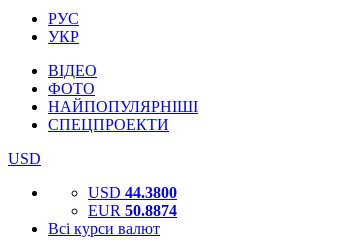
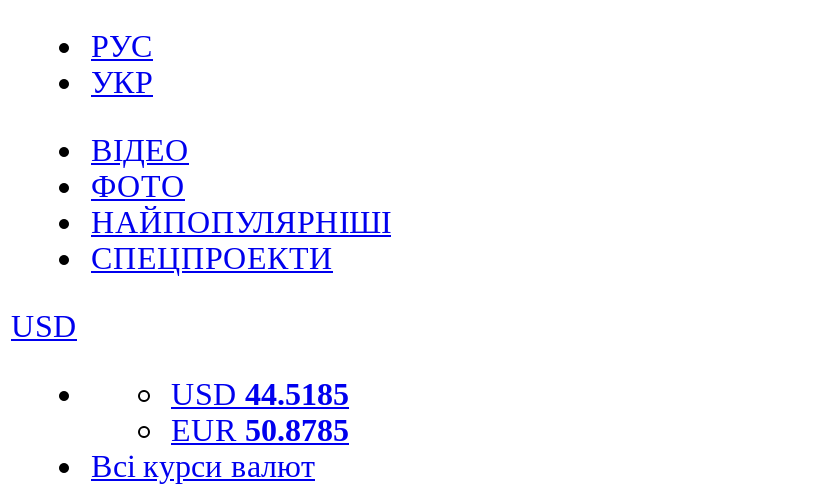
[88,184,177,201] USD 44.3800 -> [171,377,349,411] USD 44.5185
[88,202,177,219] EUR 50.8874 -> [171,413,349,447] EUR 50.8785

